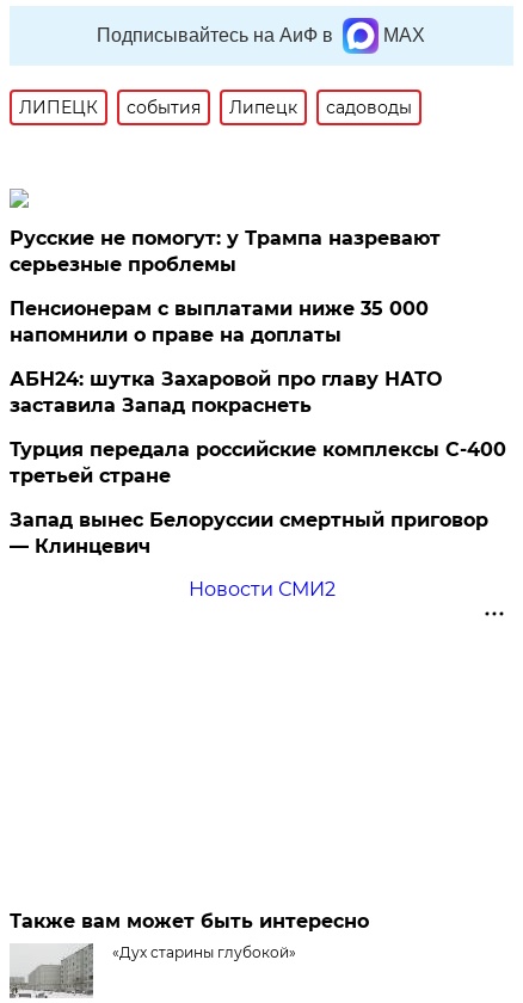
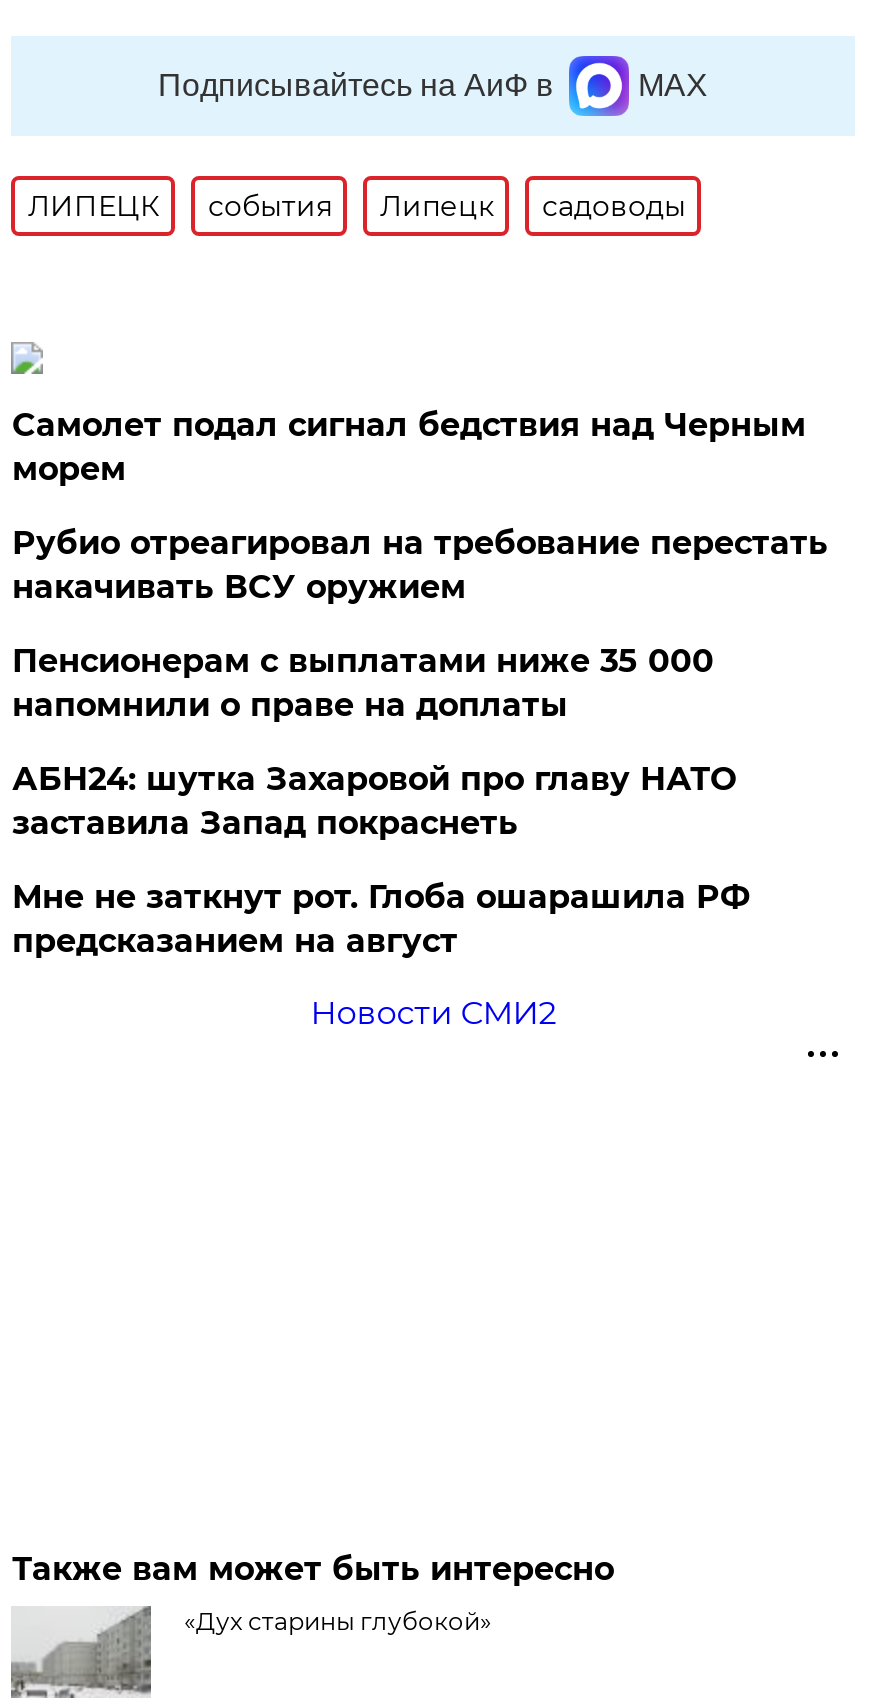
[10,227,441,276] Русские не помогут: у Трампа назревают | серьезные проблемы -> [12,406,828,606] Самолет подал сигнал бедствия над Черным | морем | Рубио отреагировал на требование перестать | накачивать ВСУ оружием
moved [10,298,442,417] -> [12,642,736,842]: Пенсионерам с выплатами ниже 35 000 | напомнили о праве на доплаты | АБН24: шутка Захаровой про главу НАТО | заставила Запад покраснеть
[10,438,507,558] Турция передала российские комплексы С-400 | третьей стране | Запад вынес Белоруссии смертный приговор | — Клинцевич -> [12,878,750,960] Мне не заткнут рот. Глоба ошарашила РФ | предсказанием на август

